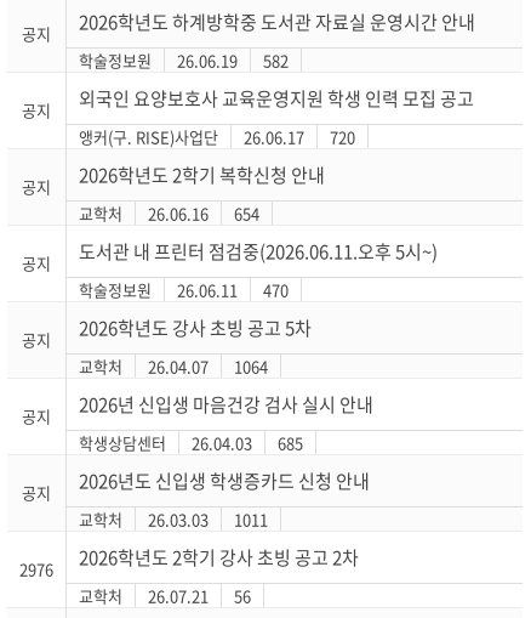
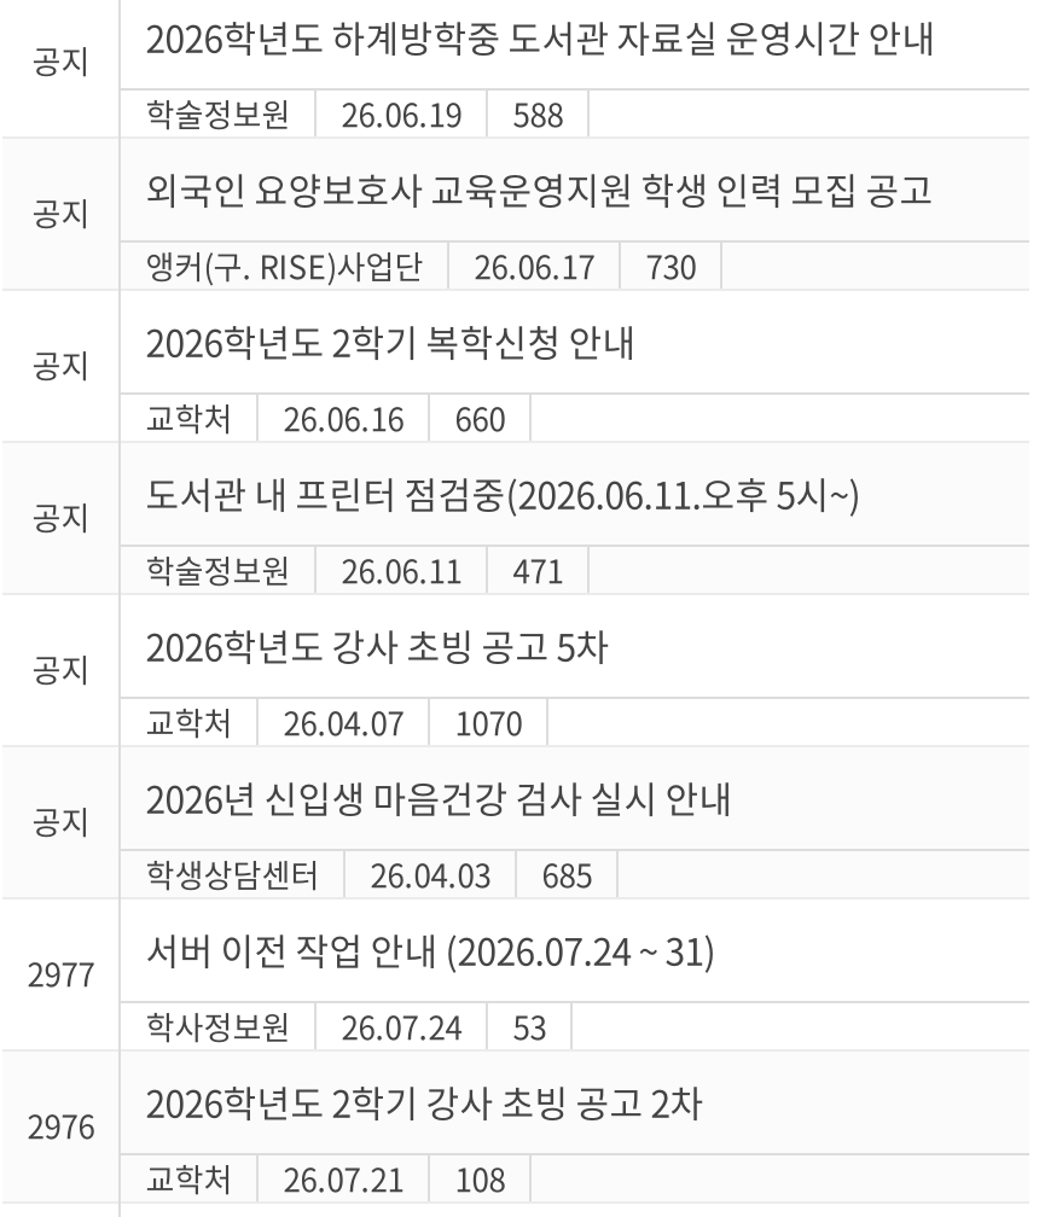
[79,49,289,72] 학술정보원 26.06.19 582 -> [145,91,563,136] 학술정보원 26.06.19 588
[330,125,355,148] 720 -> [646,243,696,289] 730
[79,202,260,225] 교학처 26.06.16 654 -> [145,395,505,441] 교학처 26.06.16 660
[79,278,289,301] 학술정보원 26.06.11 470 -> [145,547,563,593] 학술정보원 26.06.11 471
[79,355,268,378] 교학처 26.04.07 1064 -> [145,699,522,745] 교학처 26.04.07 1070
[22,467,370,504] 공지 | 2026년도 신입생 학생증카드 신청 안내 -> [27,924,716,996] 2977 | 서버 이전 작업 안내 (2026.07.24 ~ 31)
[79,508,268,531] 교학처 | 26.03.03 | 1011 -> [145,1003,547,1049] 학사정보원 | 26.07.24 | 53
[79,584,251,607] 교학처 26.07.21 56 -> [145,1155,505,1201] 교학처 26.07.21 108

